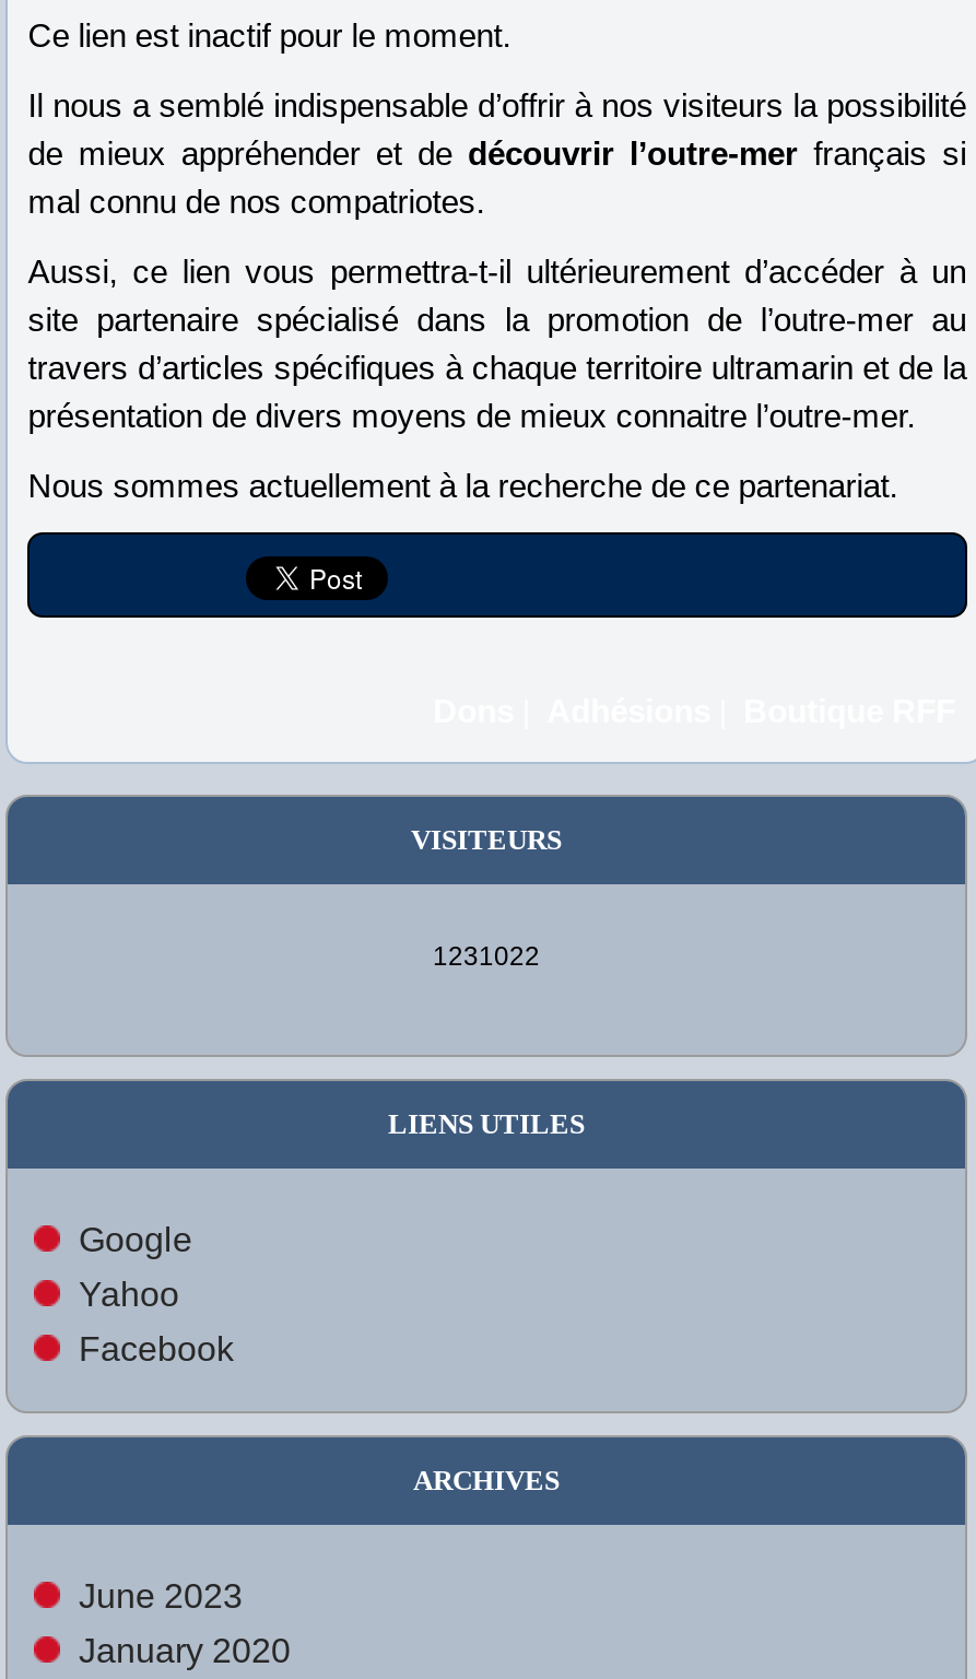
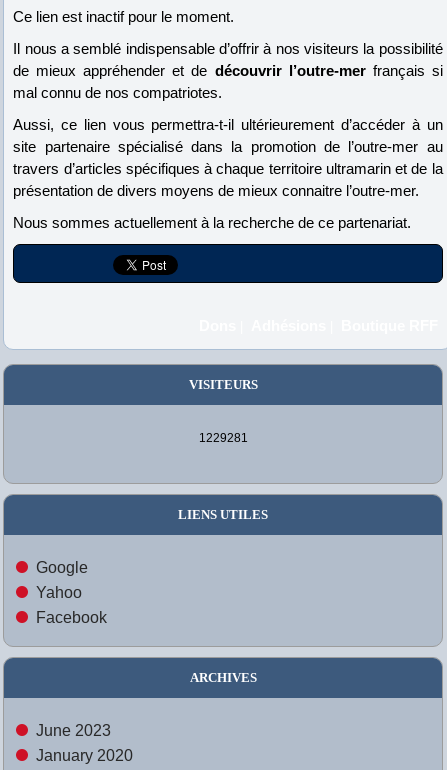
[433,941,540,972] 1231022 -> [198,431,247,445] 1229281

